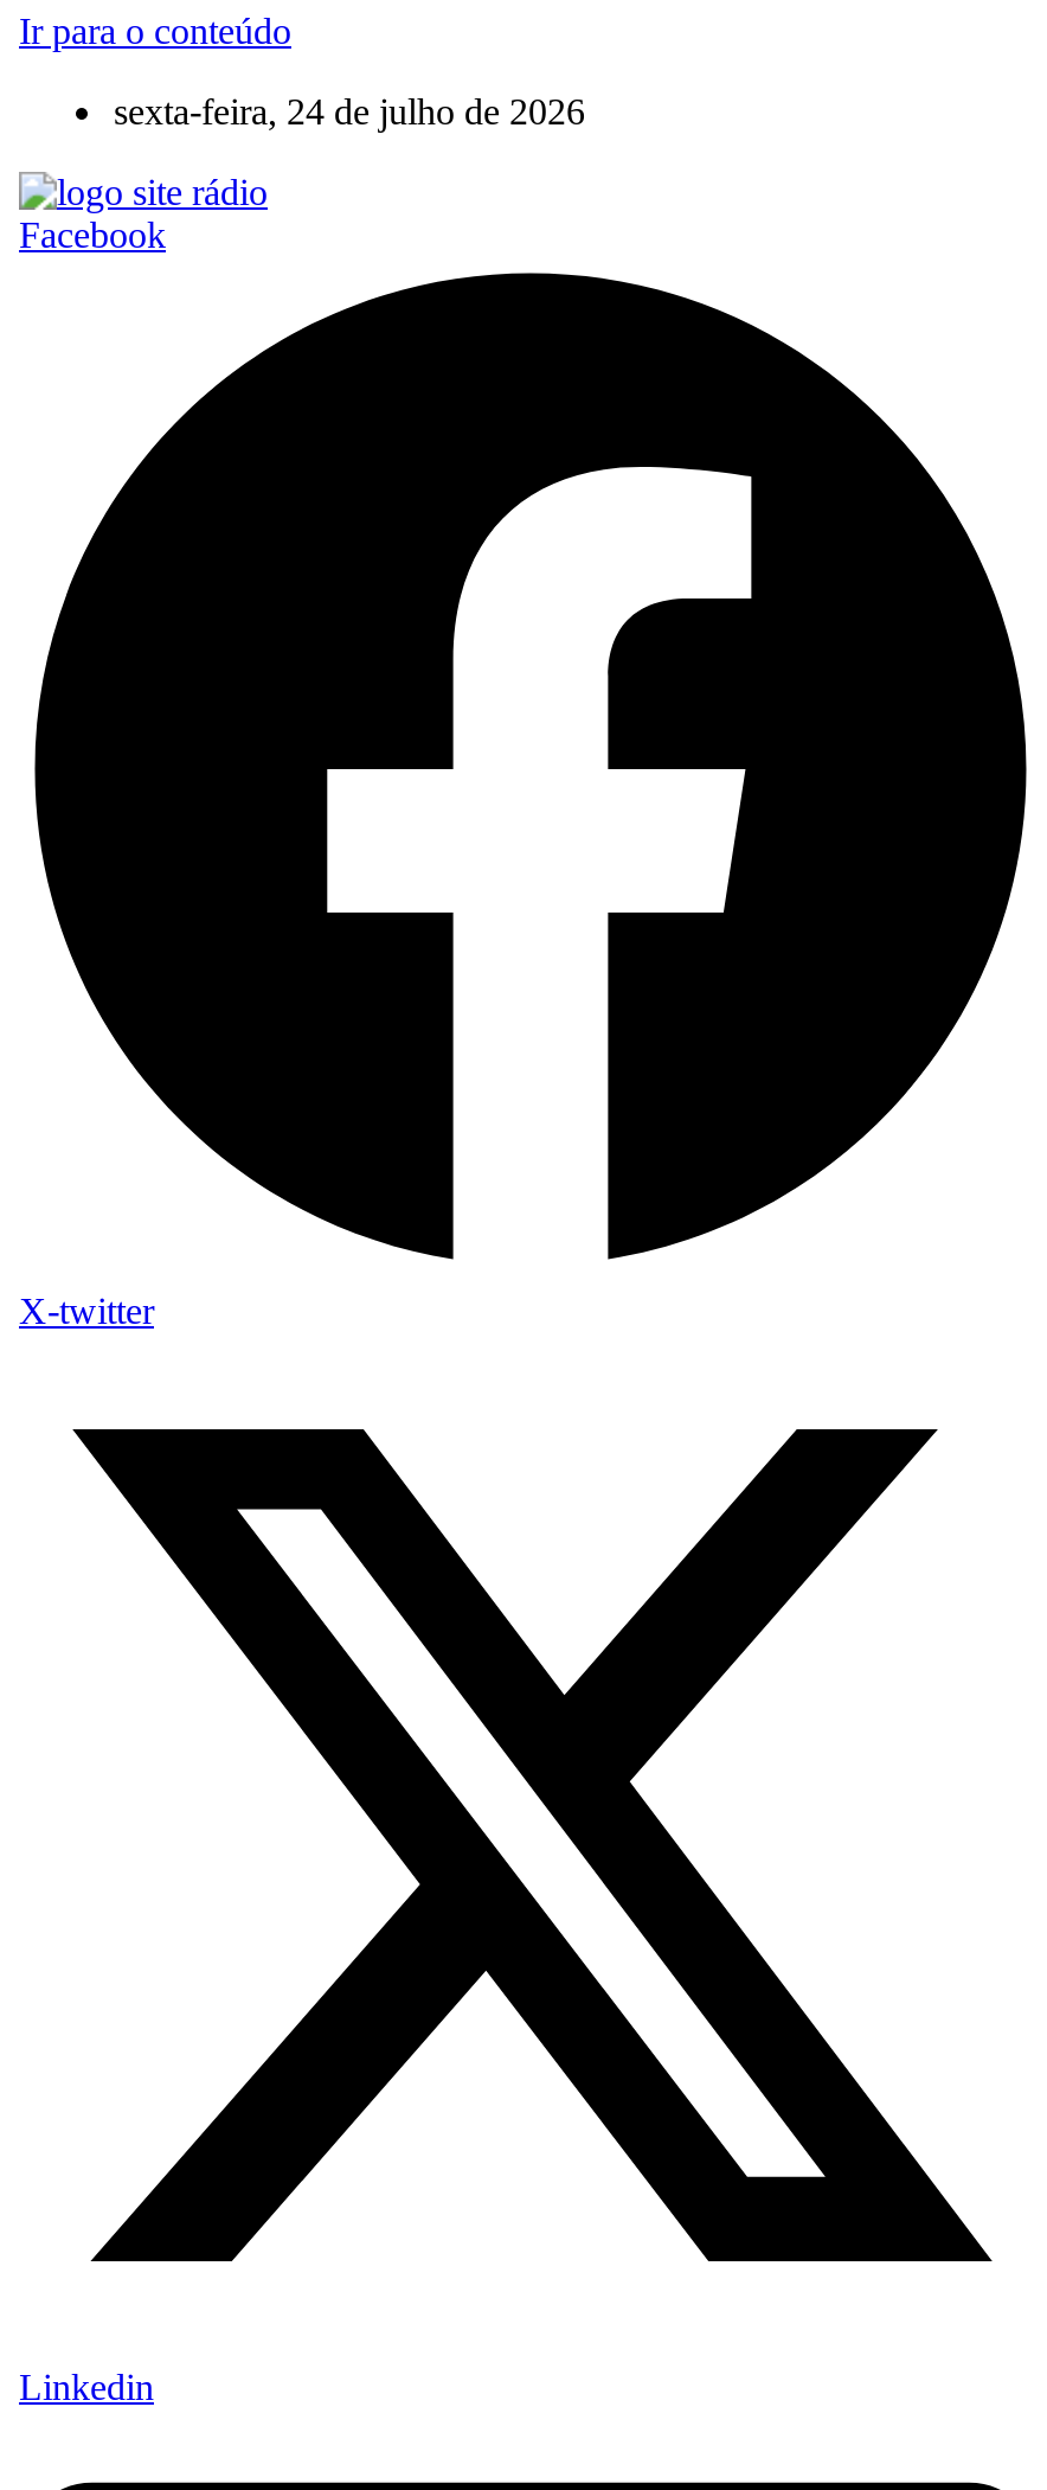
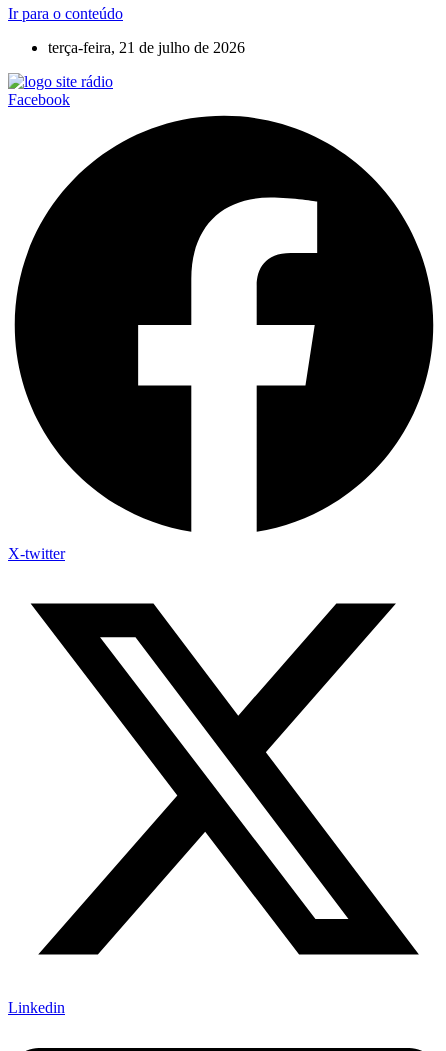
[114,91,585,132] sexta-feira, 24 de julho de 2026 -> [48,39,245,56] terça-feira, 21 de julho de 2026

